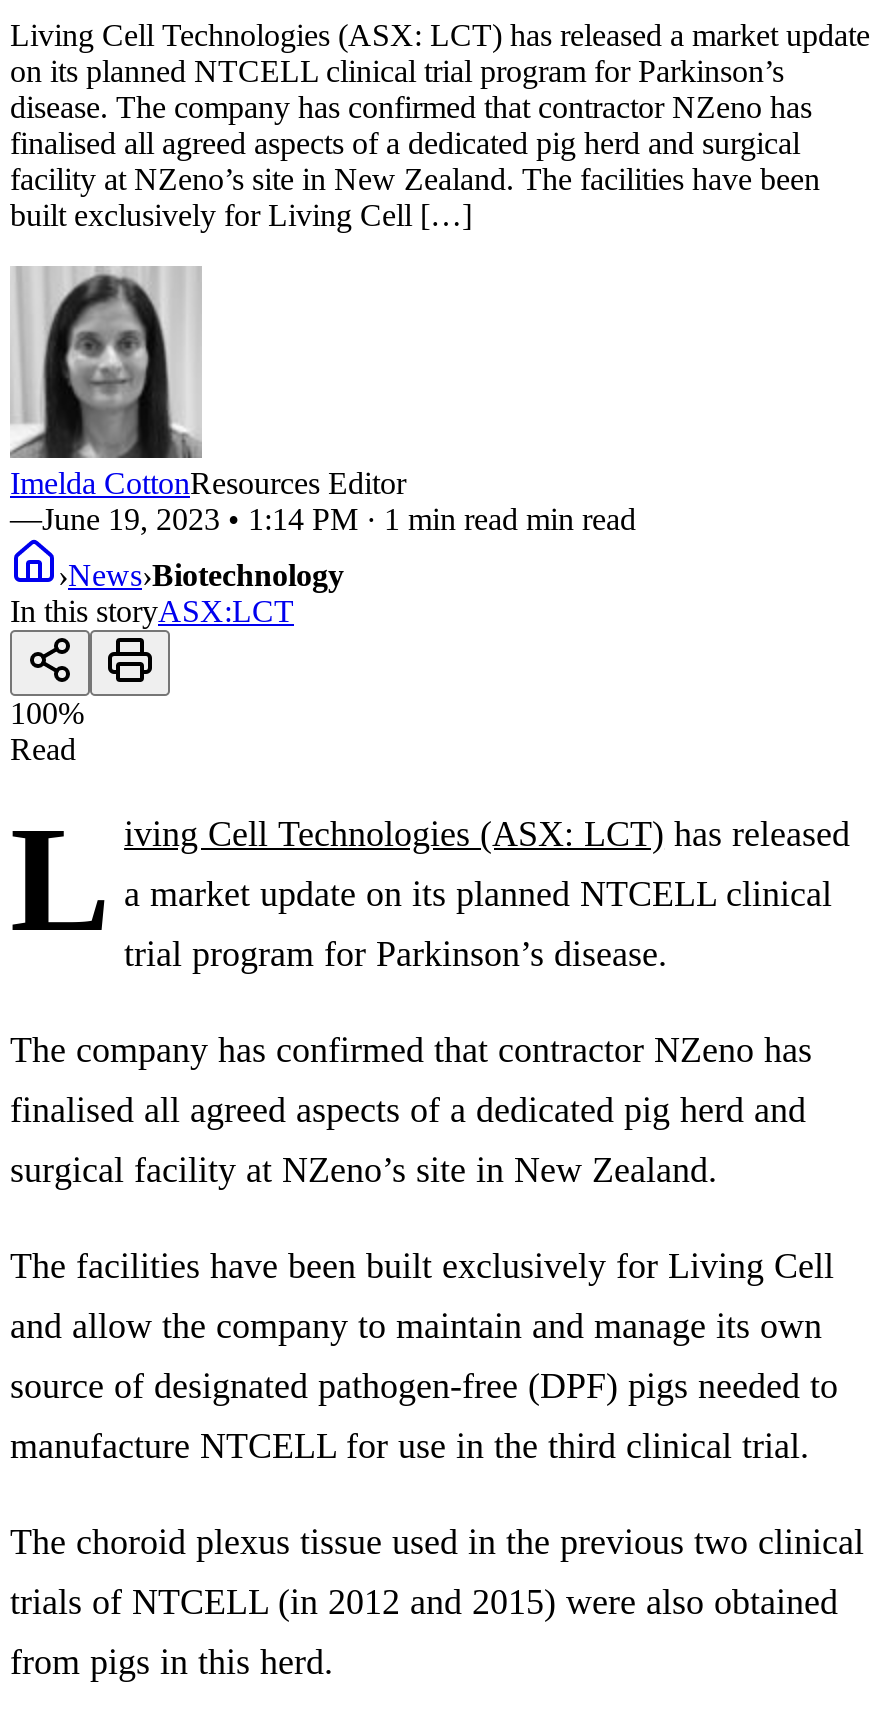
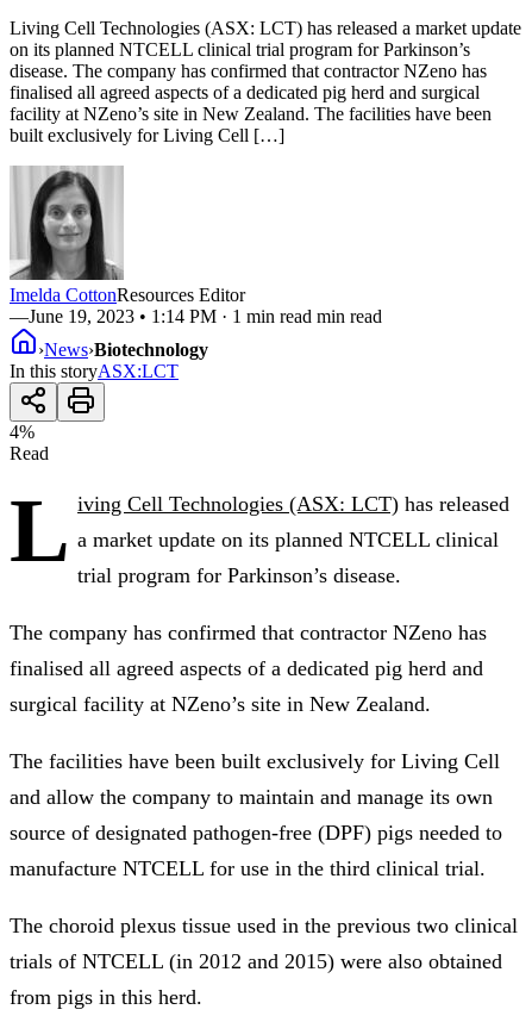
[10,696,84,730] 100% -> [10,421,35,442] 4%

